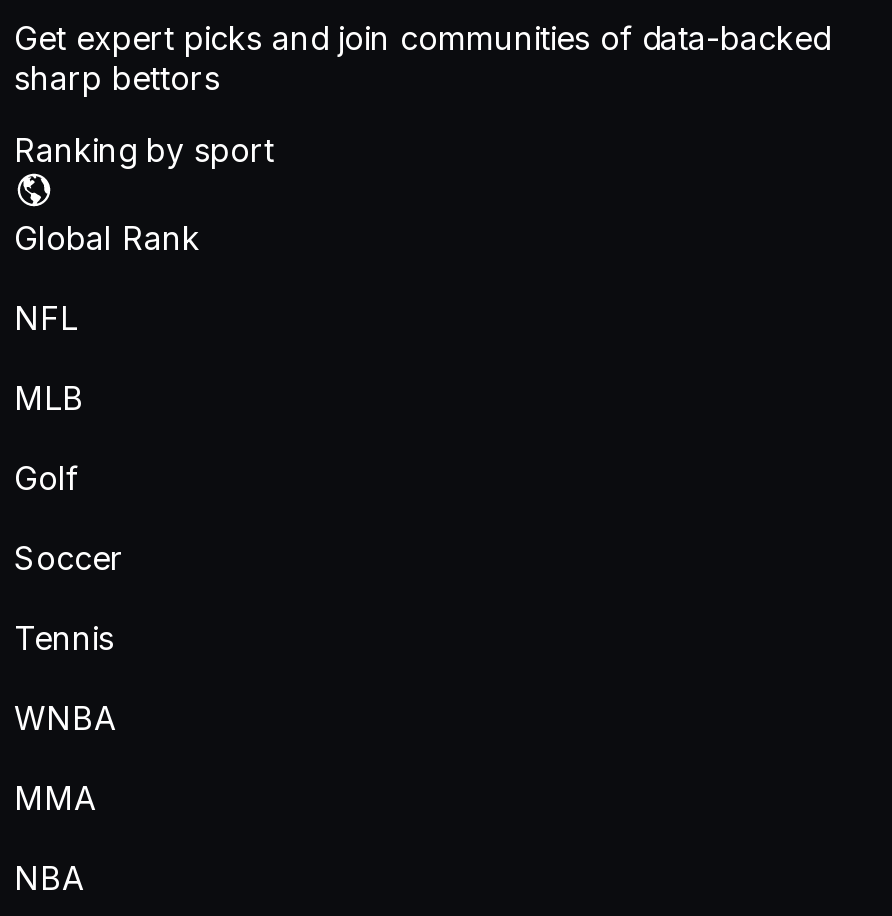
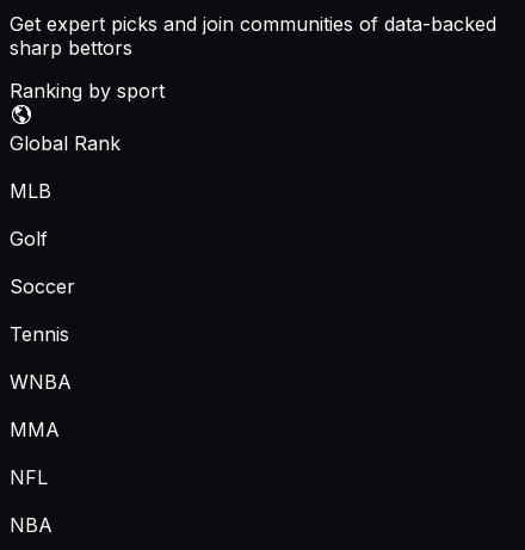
moved [14,298,78,338] -> [10,466,48,489]: NFL
moved [14,378,124,818] -> [10,179,75,442]: MLB | Golf | Soccer | Tennis | WNBA | MMA

